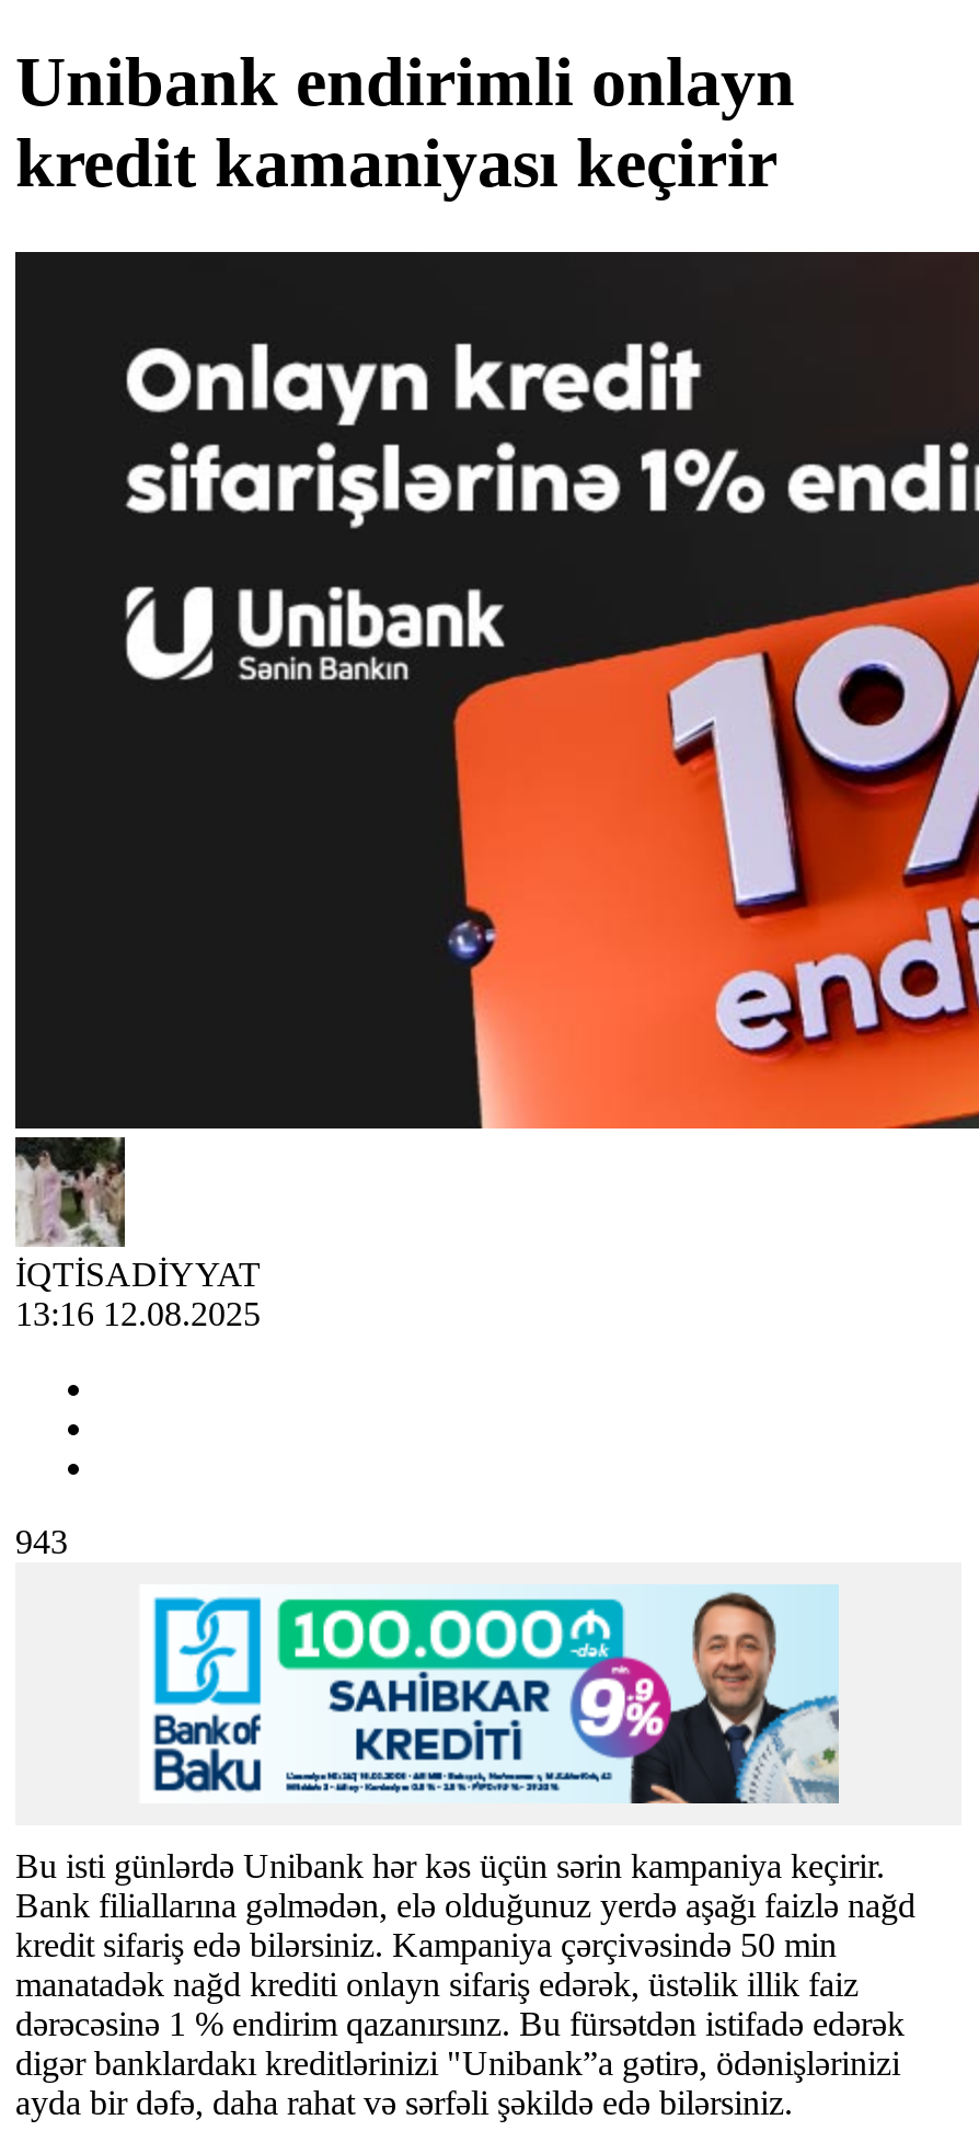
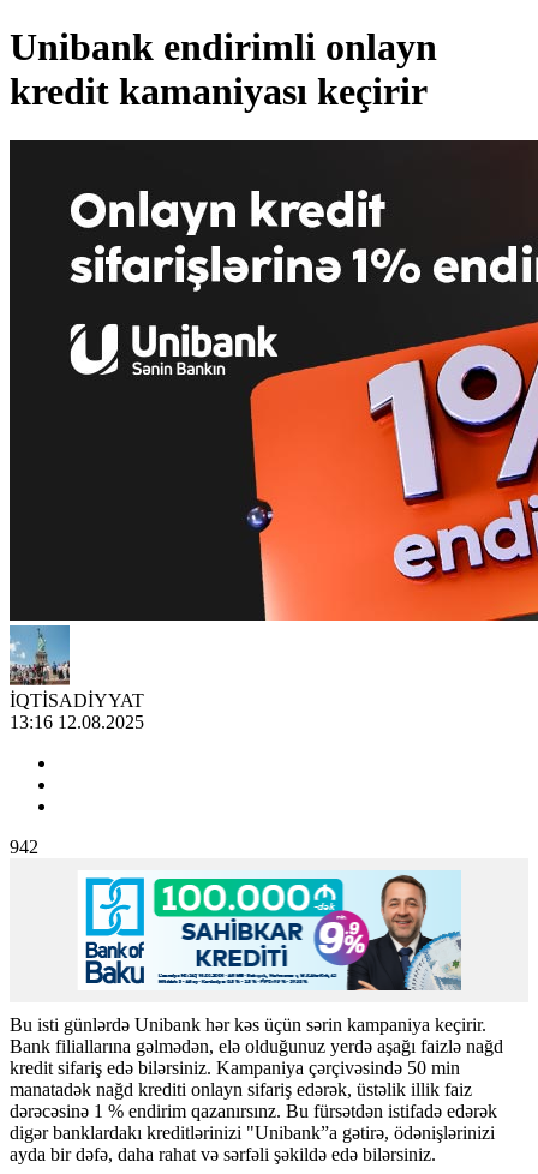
[13,1135,127,1247] [image] -> [8,624,71,685] [image]
[15,1523,68,1560] 943 -> [10,837,38,857] 942

